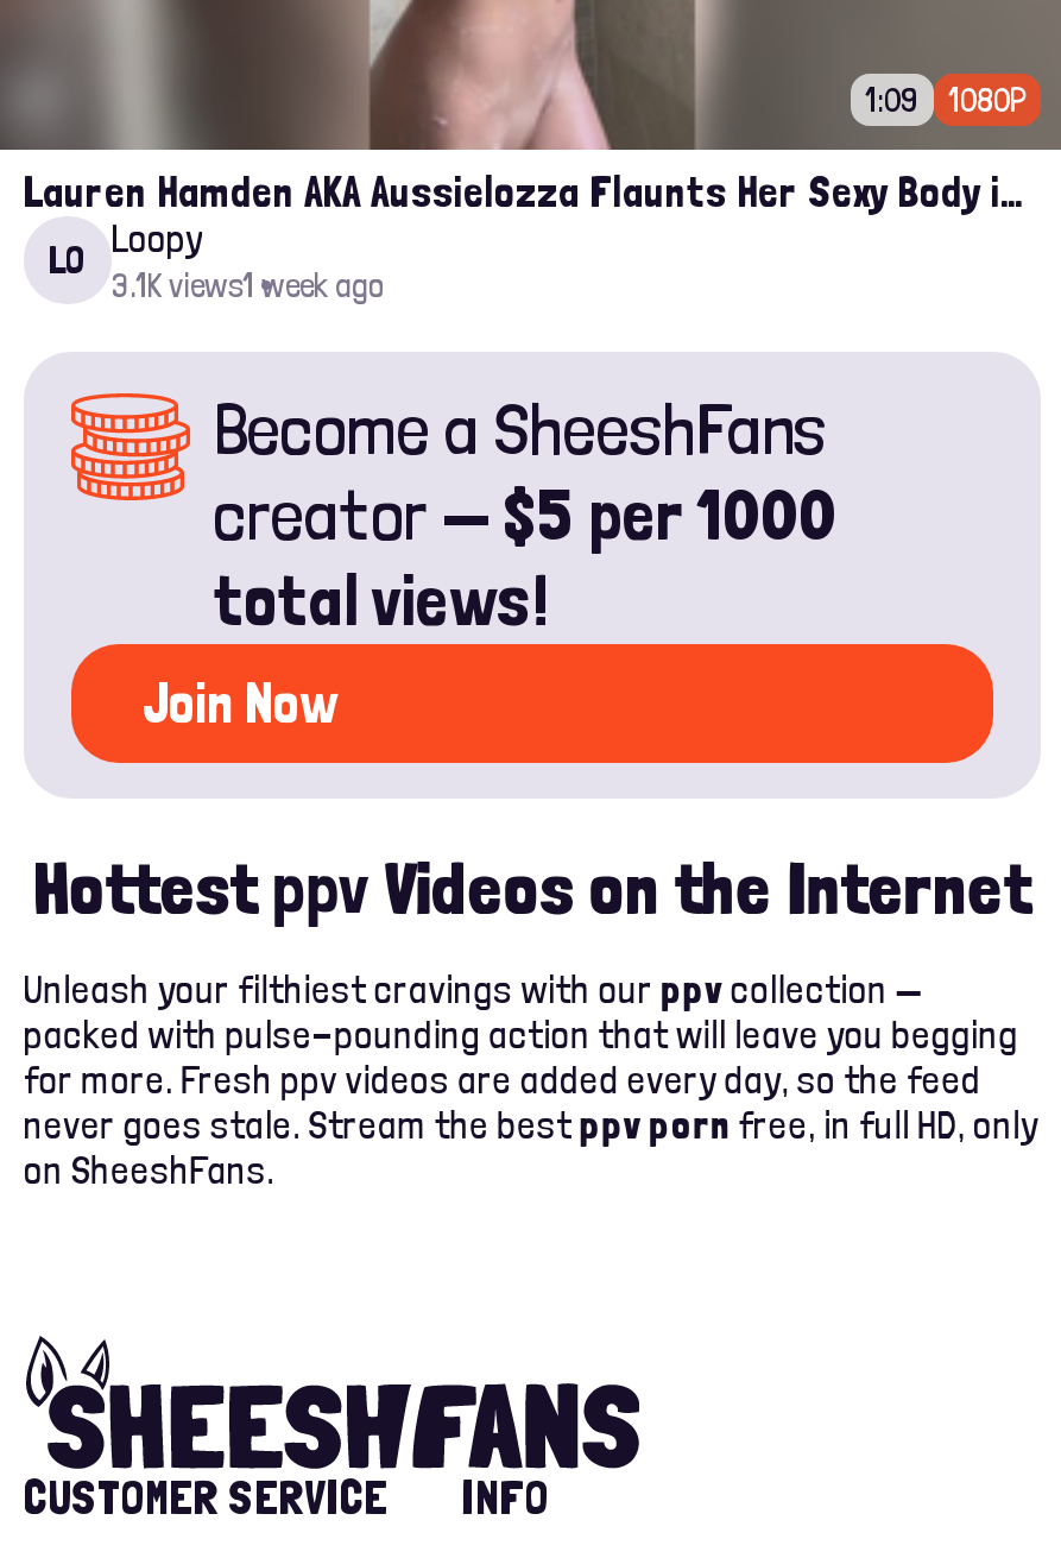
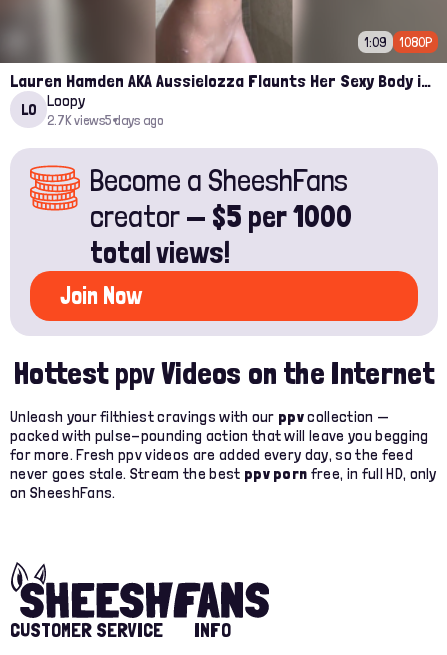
[112,267,383,305] 3.1K views1 week ago -> [47,112,163,128] 2.7K views5 days ago

